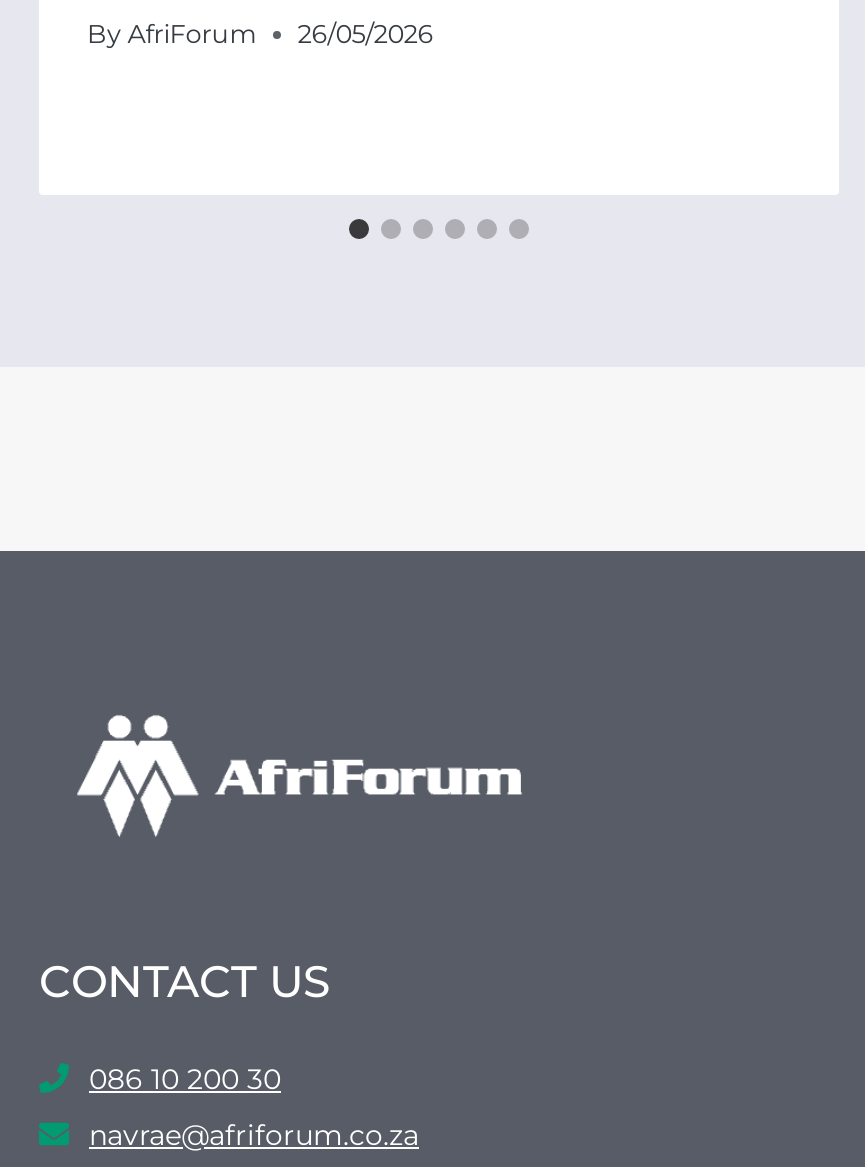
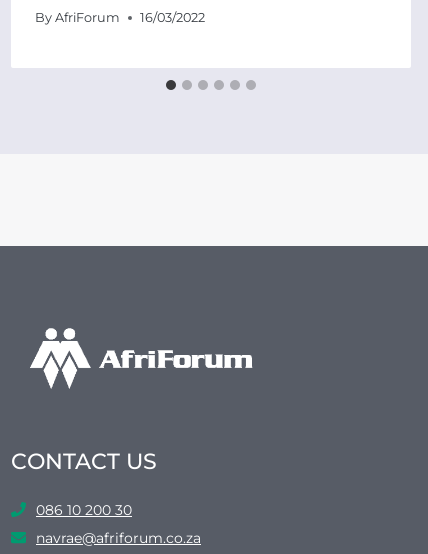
[87,18,433,48] By AfriForum 26/05/2026 -> [35,10,205,25] By AfriForum 16/03/2022

